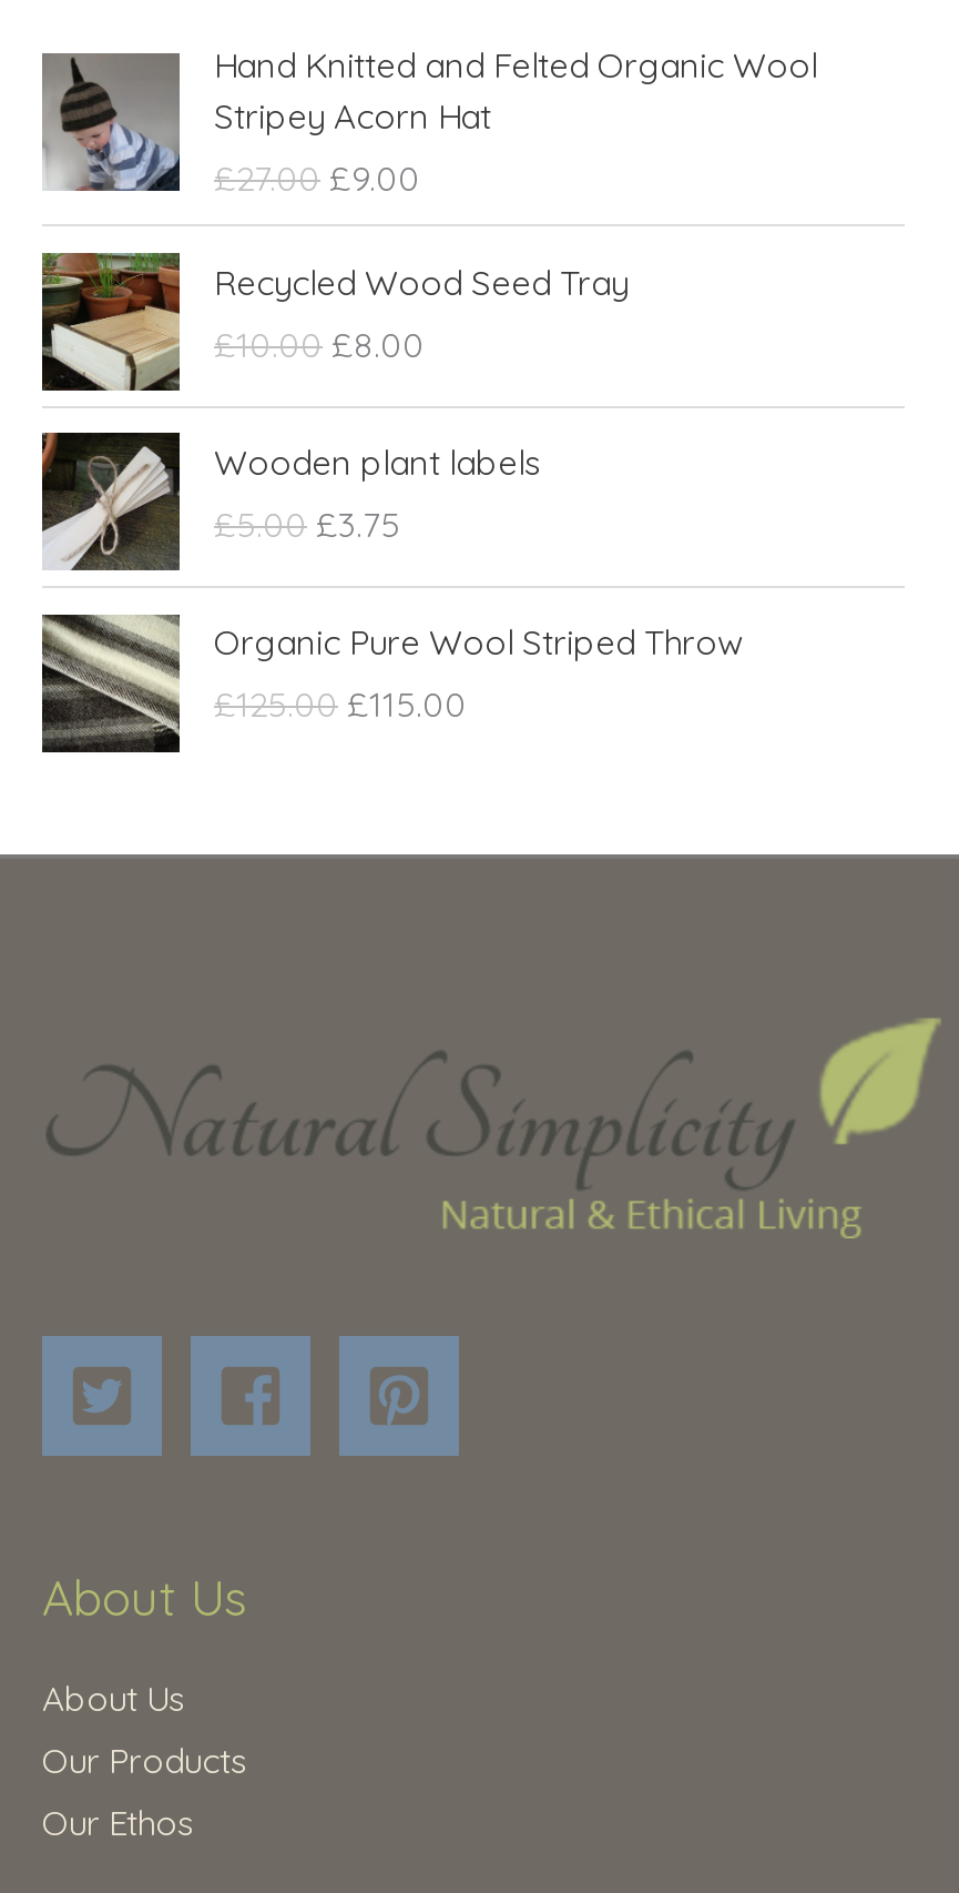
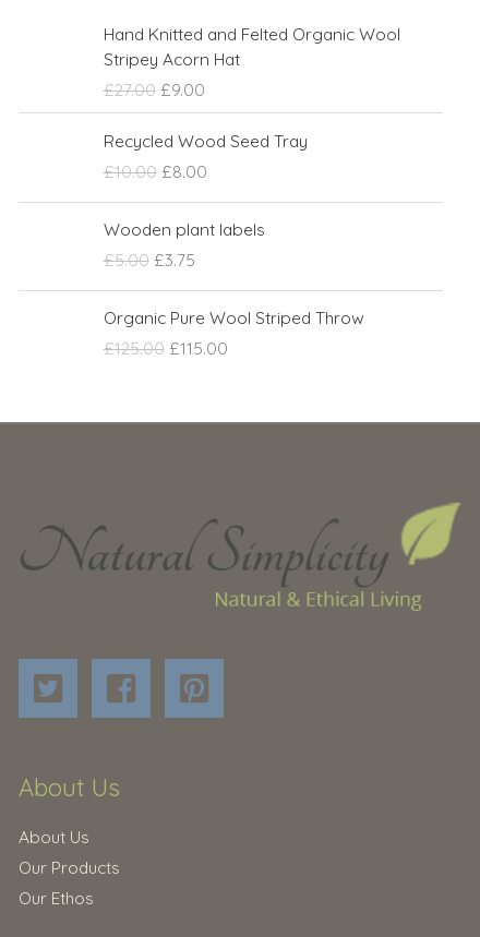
[40,51,182,193] [image] -> none
[40,251,182,393] [image] -> none
[40,431,182,573] [image] -> none
[40,613,182,755] [image] -> none

